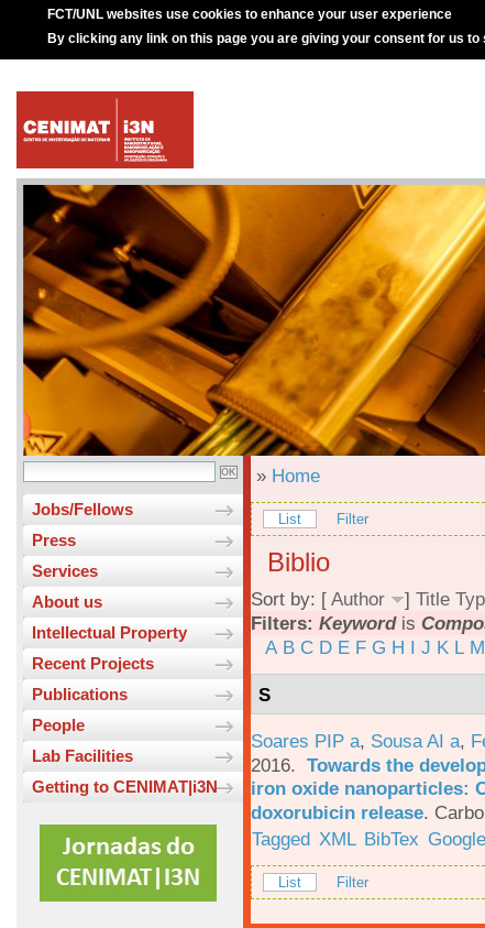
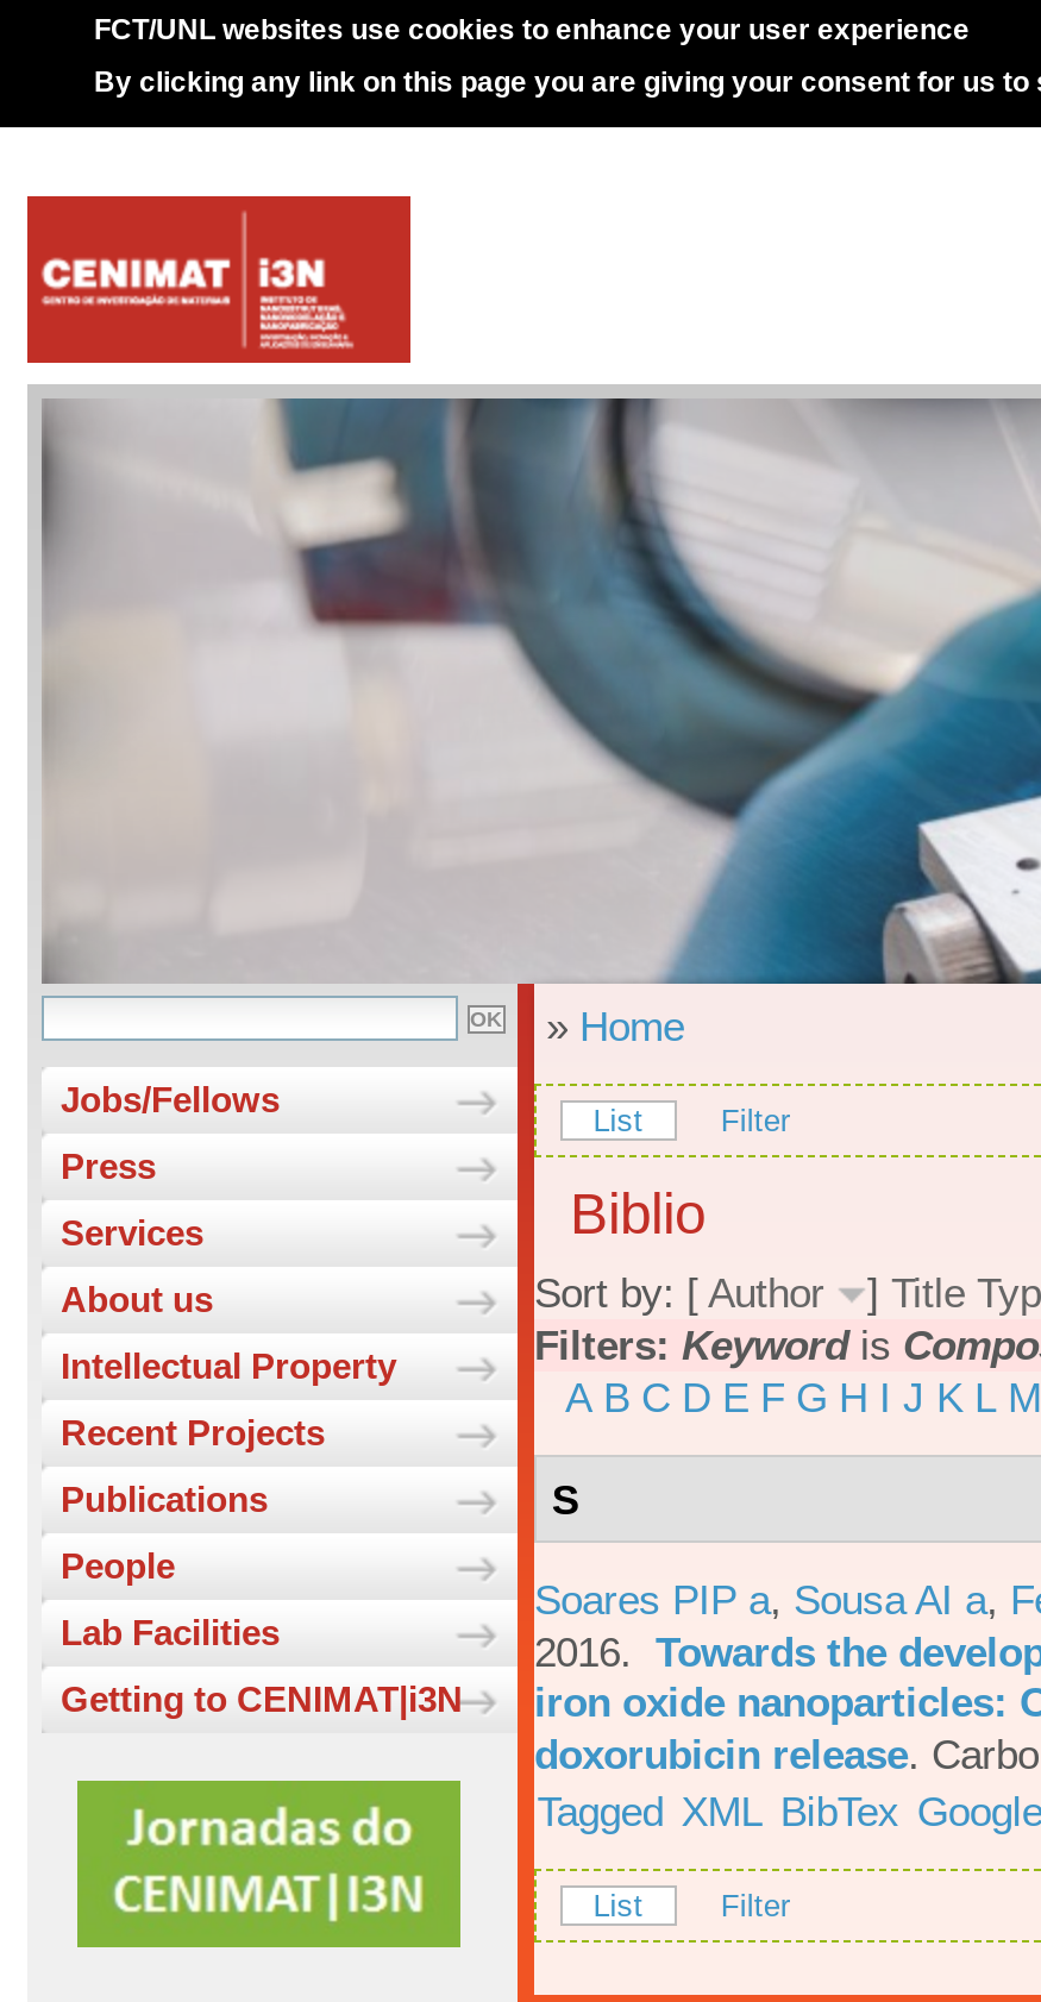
[22,184,482,457] [image] -> [42,396,1034,986] [image]

